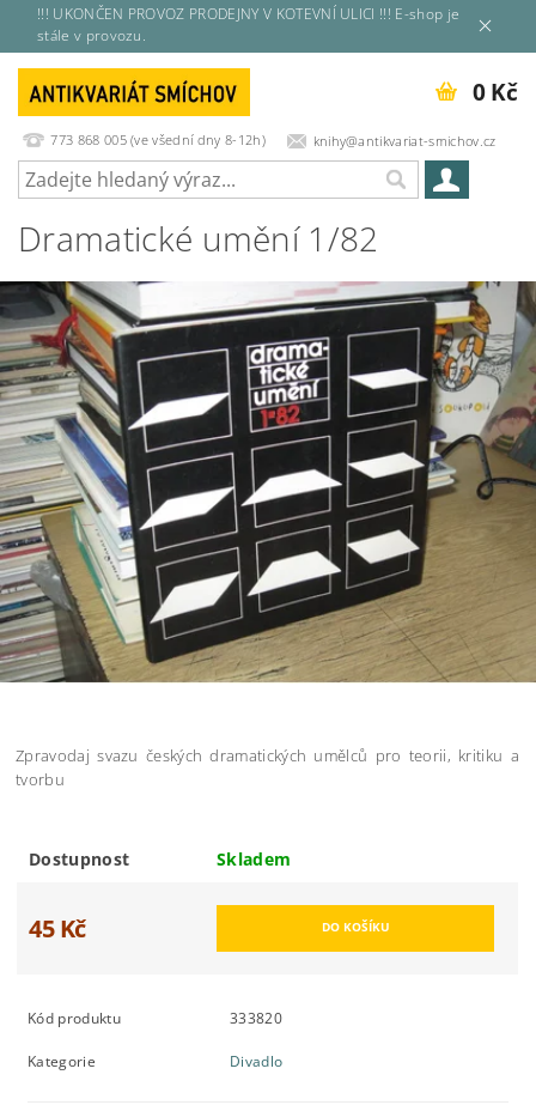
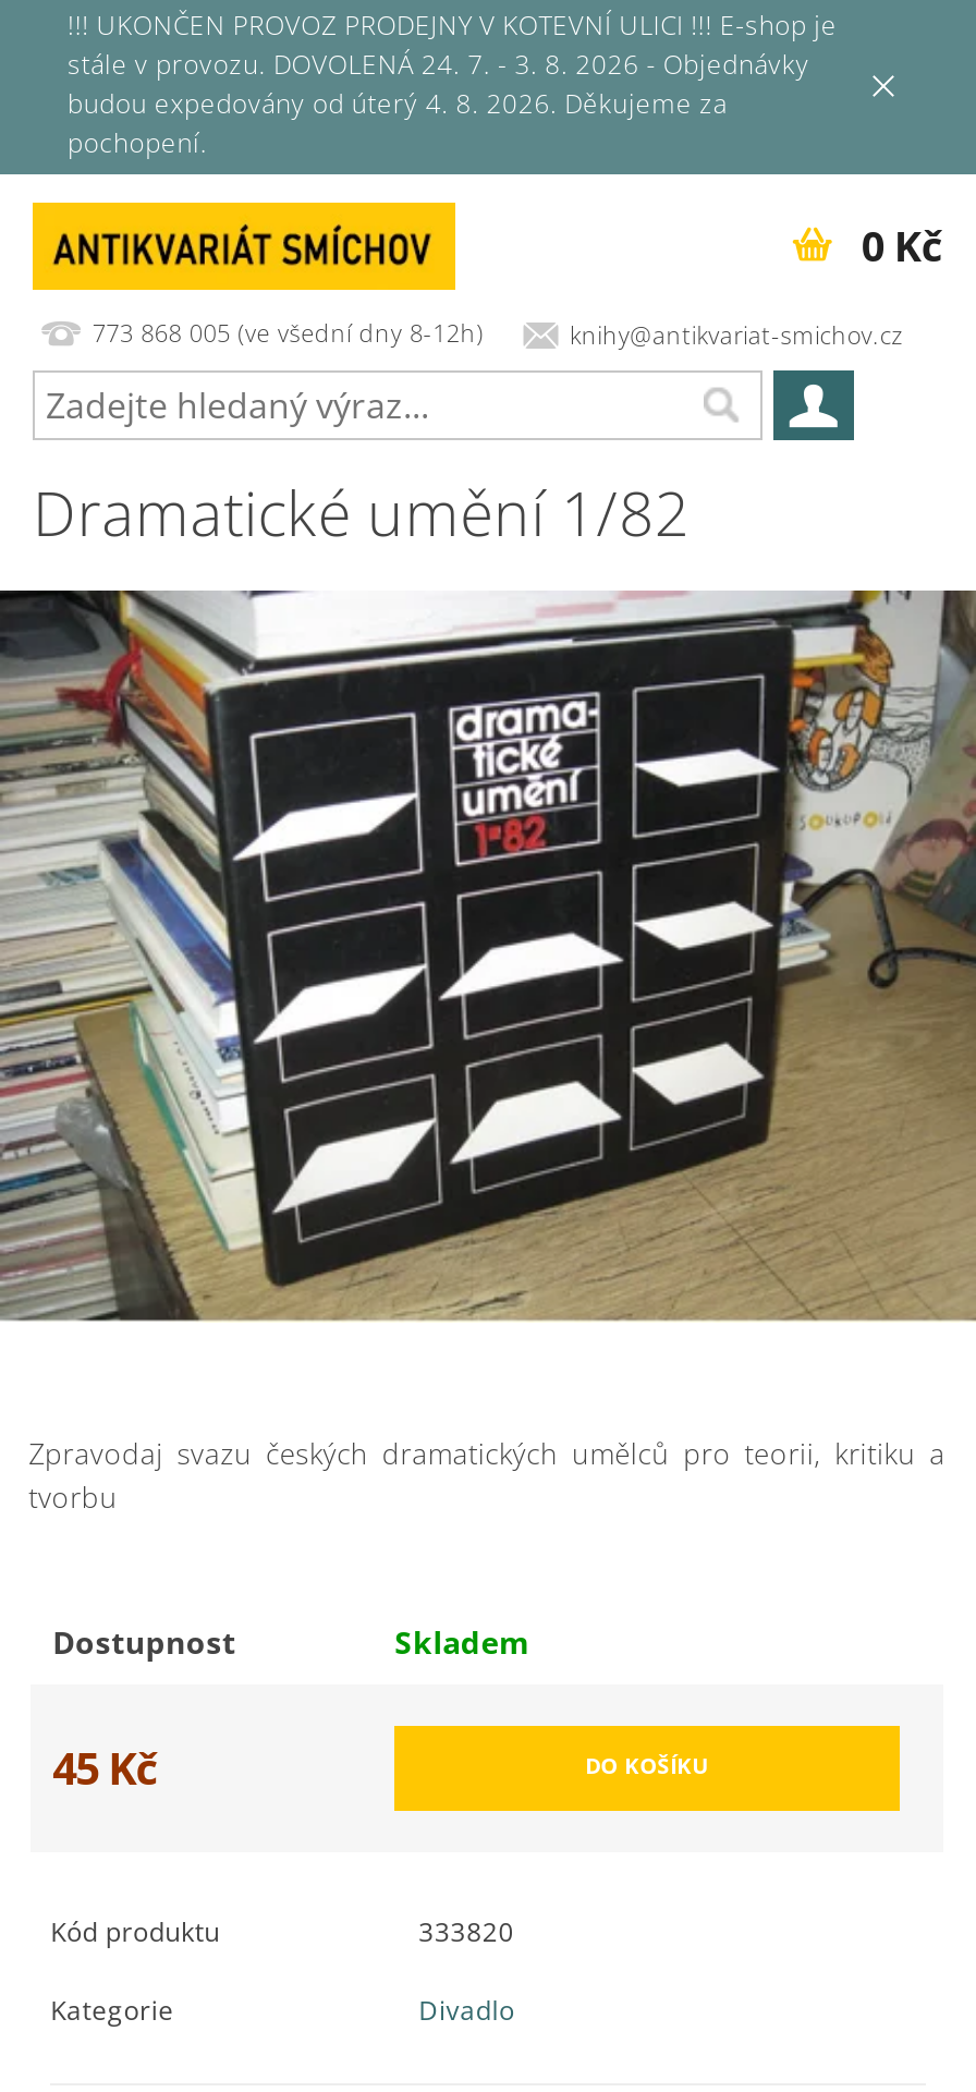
[37,25,146,46] stále v provozu. -> [68,46,810,162] stále v provozu. DOVOLENÁ 24. 7. - 3. 8. 2026 - Objednávky | budou expedovány od úterý 4. 8. 2026. Děkujeme za | pochopení.

